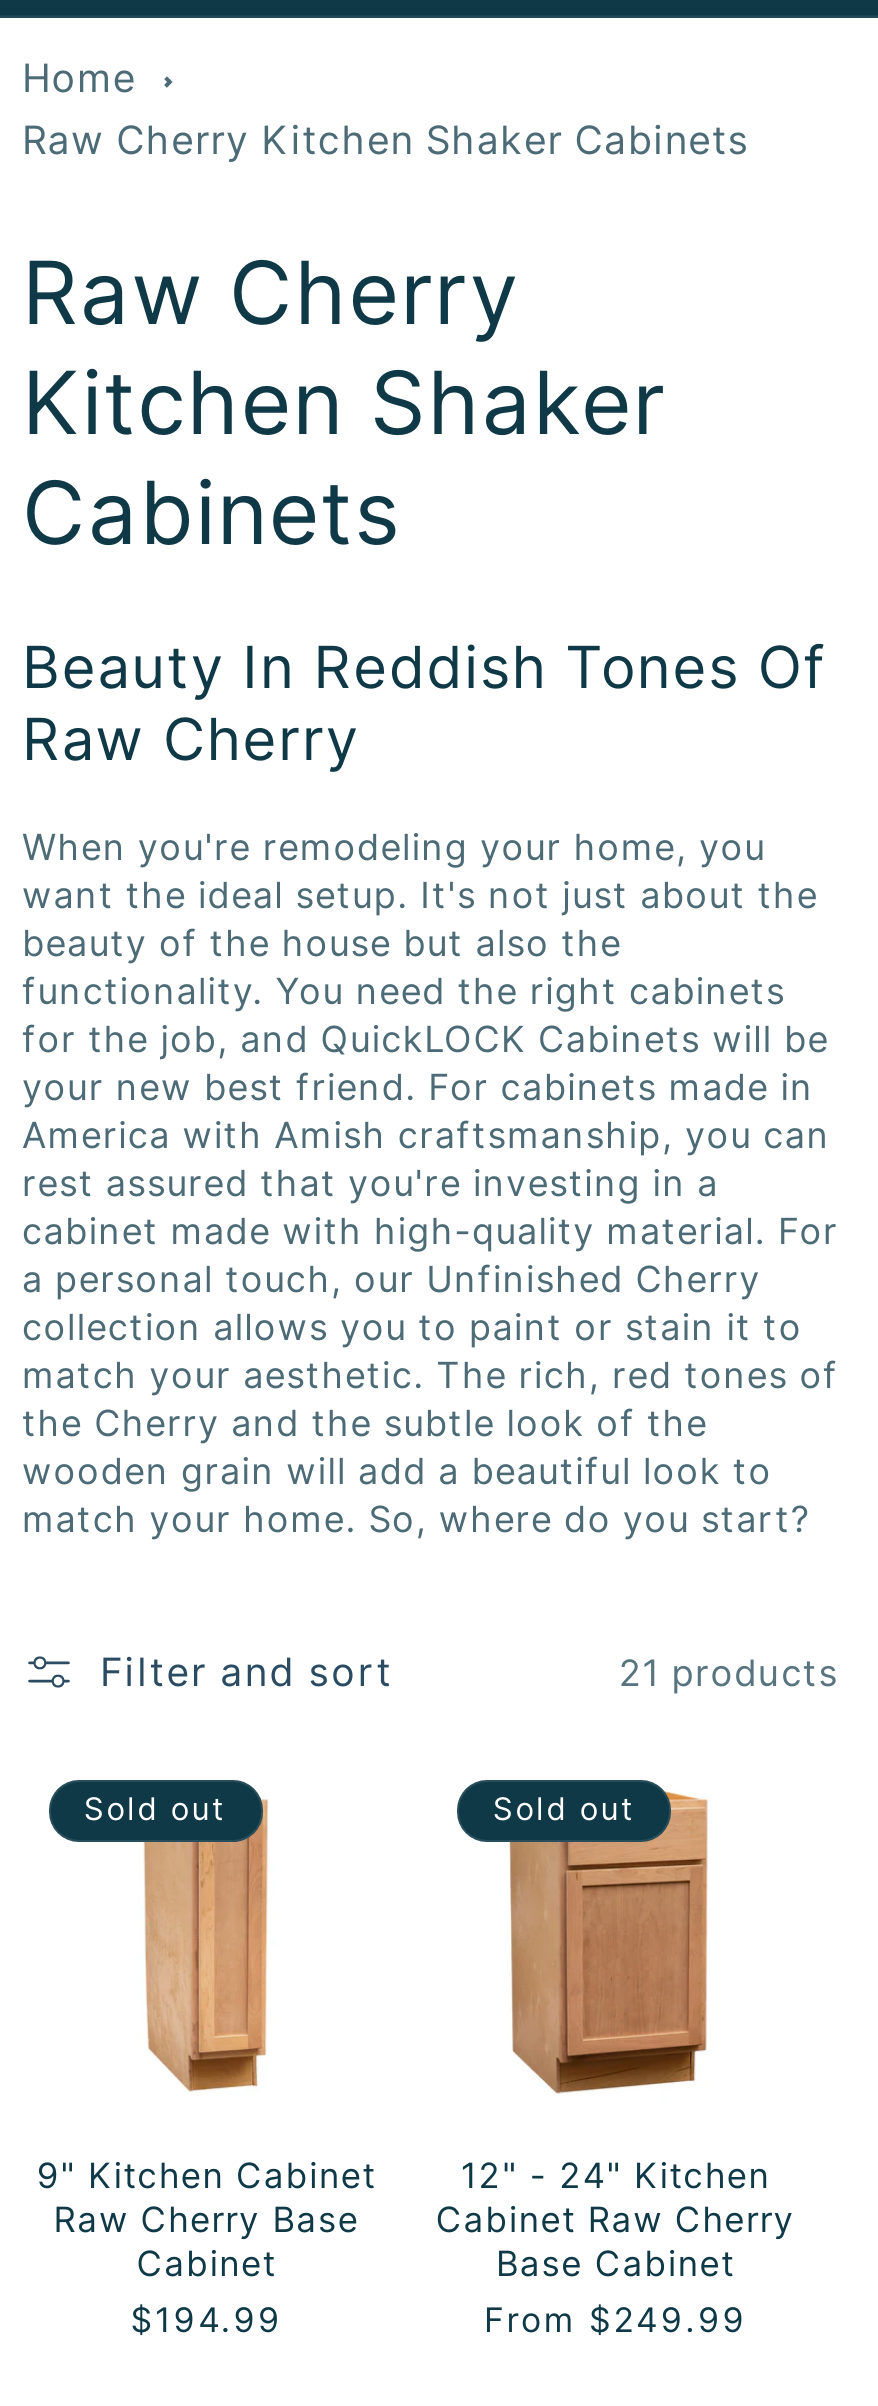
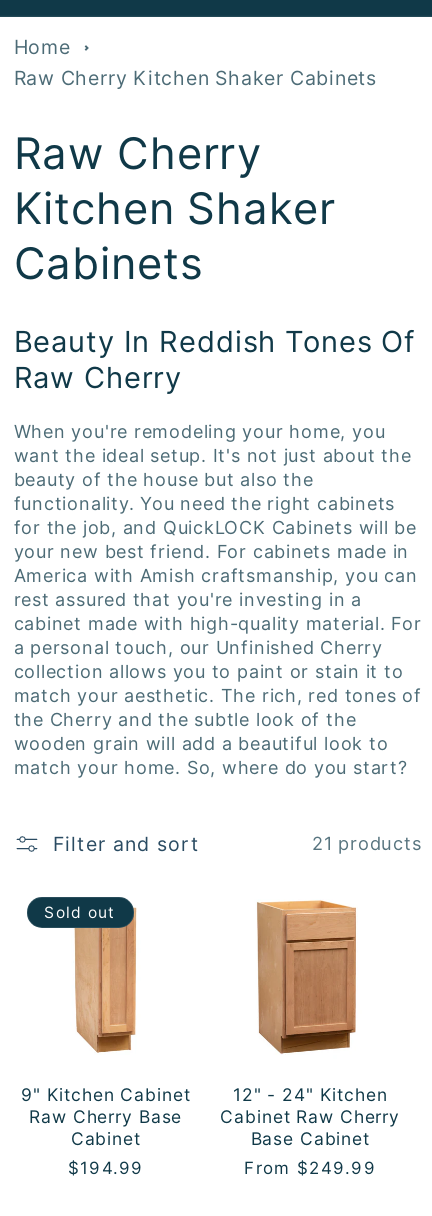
[493,1790,636,1828] Sold out -> none

